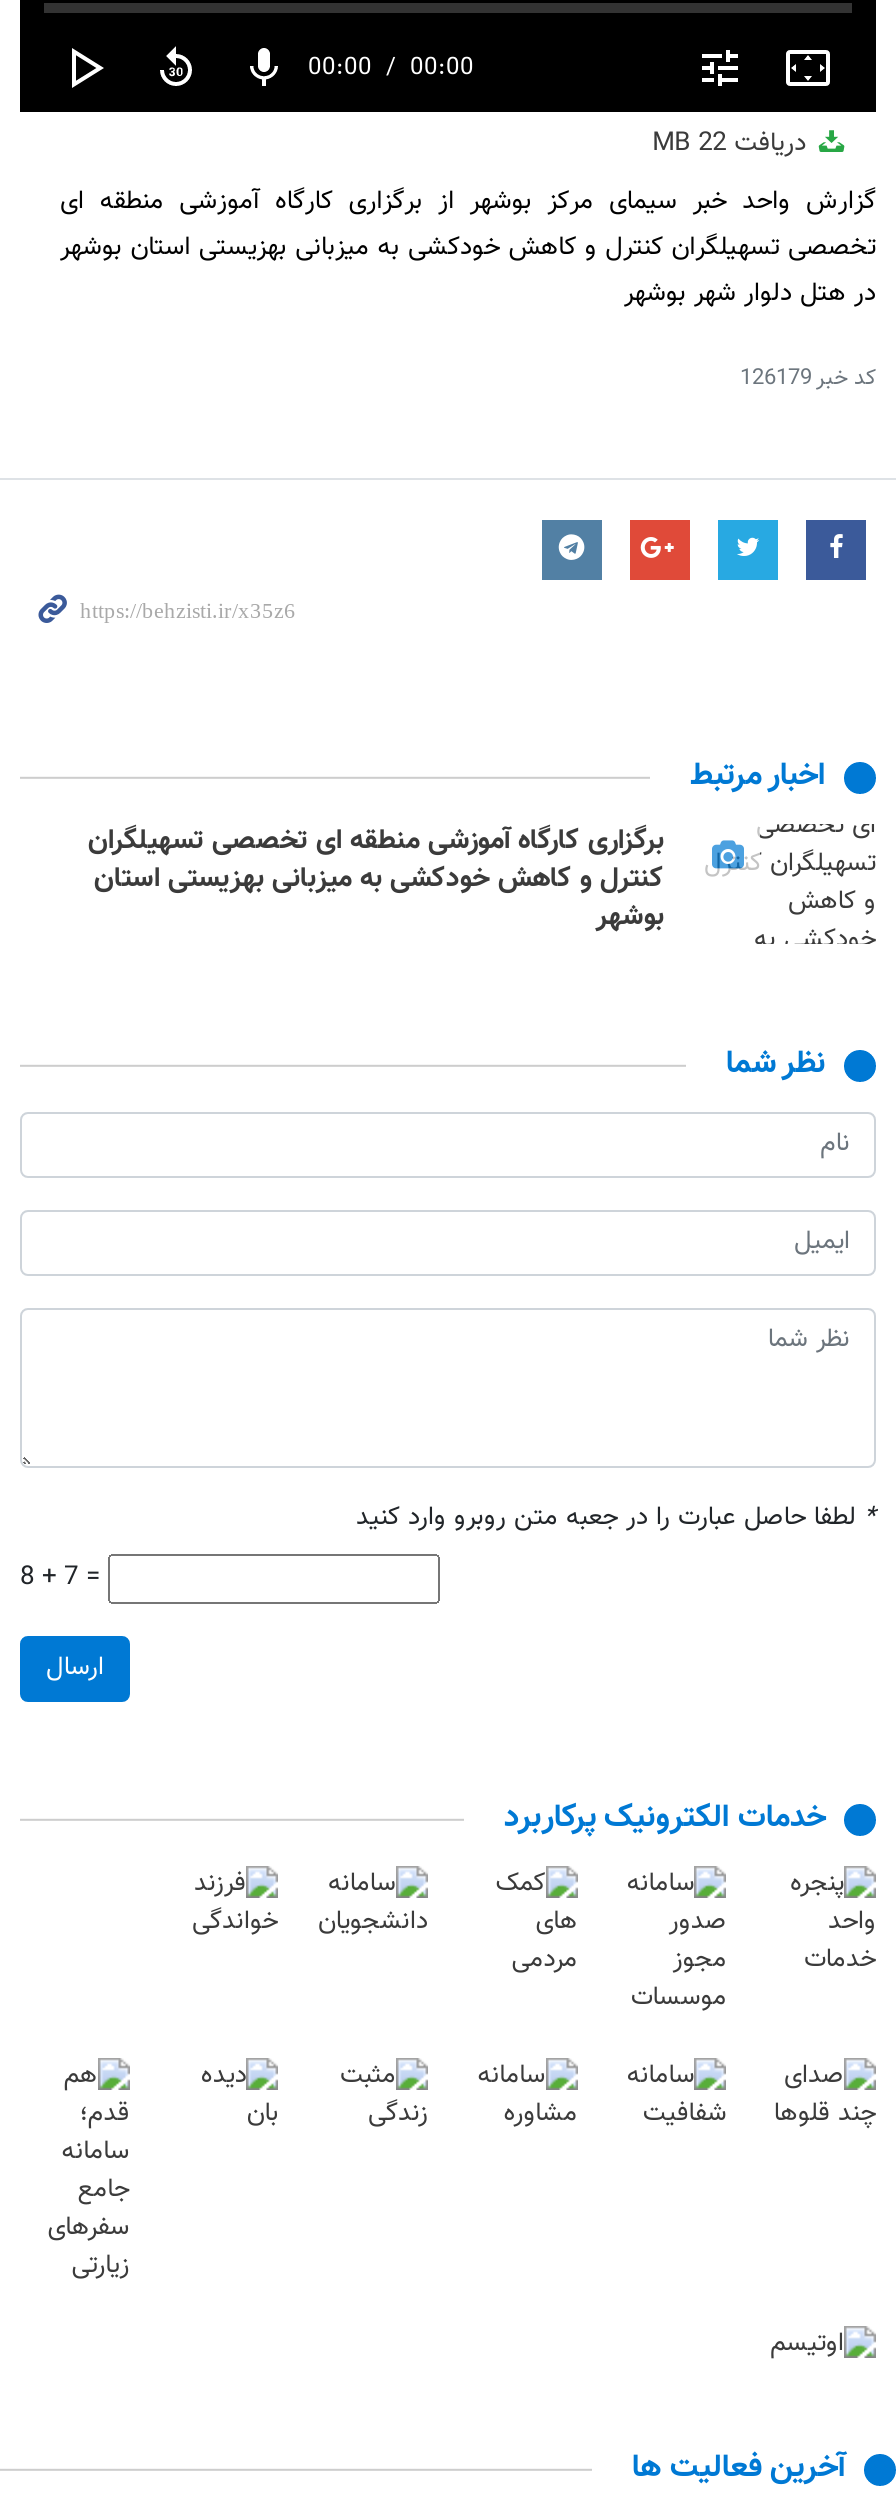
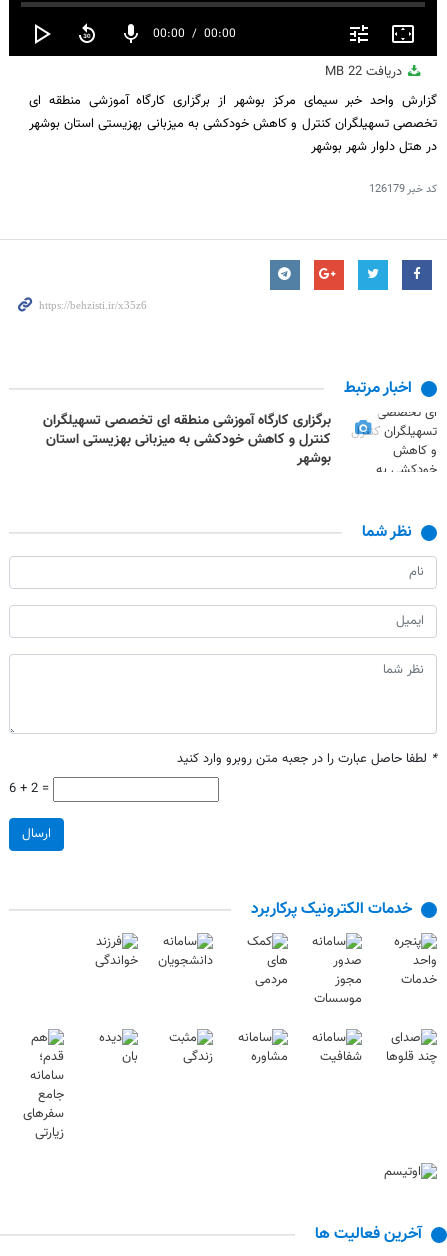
[20,1558,100,1598] 8 + 7 = -> [9,779,49,799] 6 + 2 =

